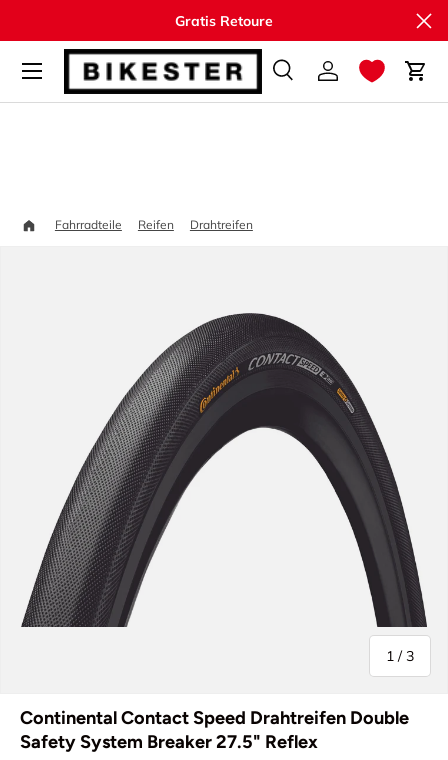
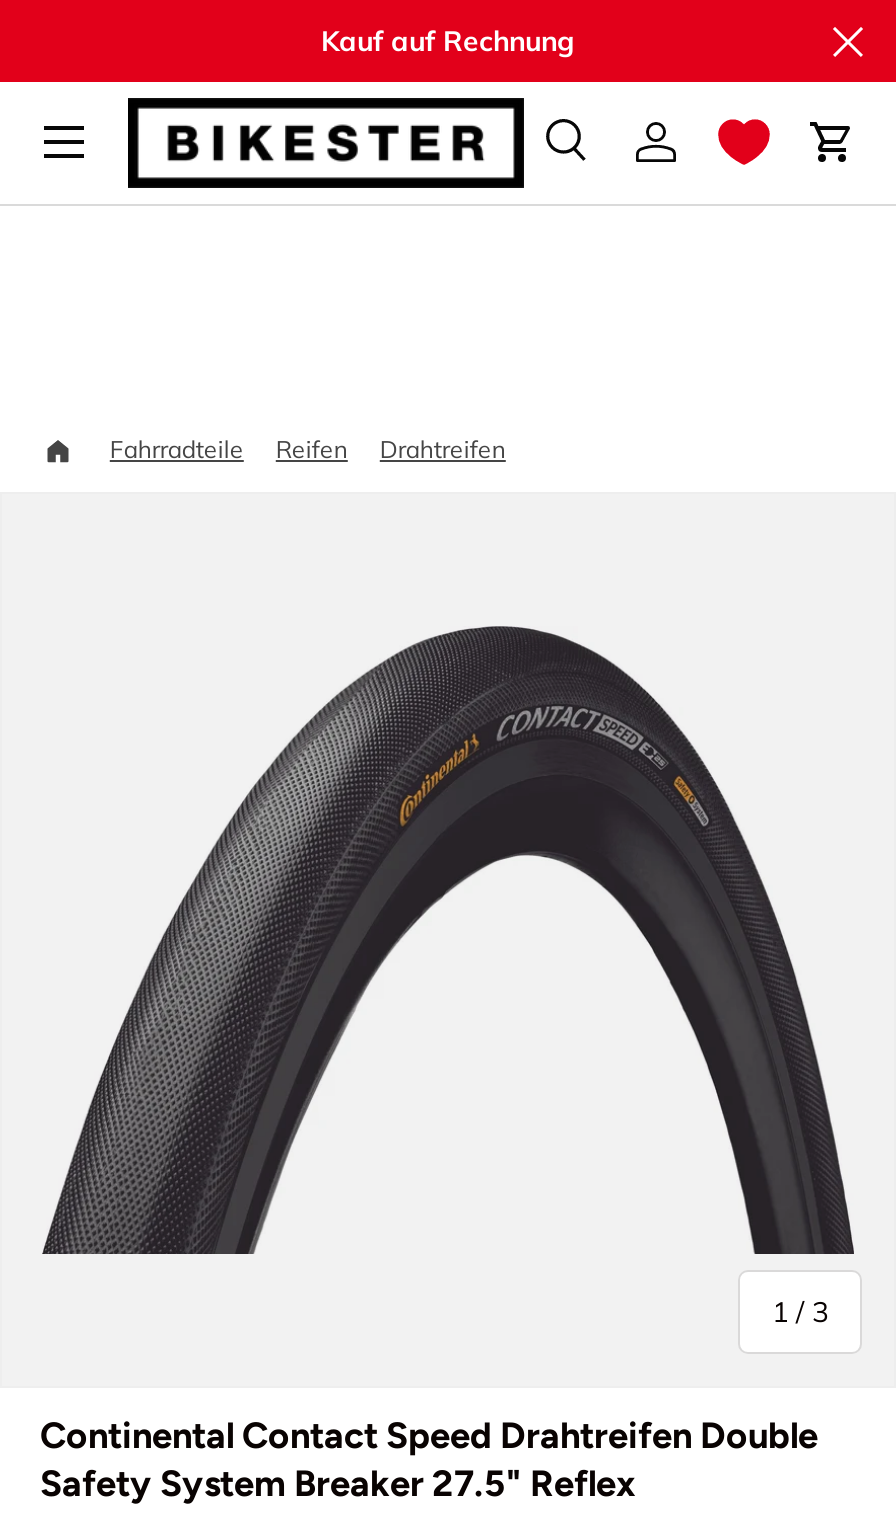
[175,11,273,29] Gratis Retoure -> [321,22,575,58] Kauf auf Rechnung

